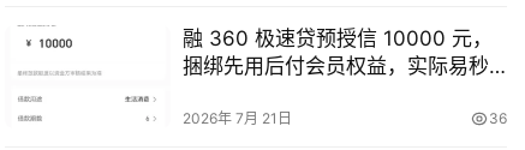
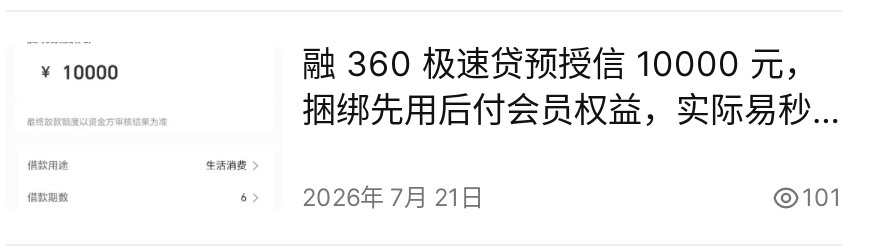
[489,109,507,127] 36 -> [802,182,842,212] 101

